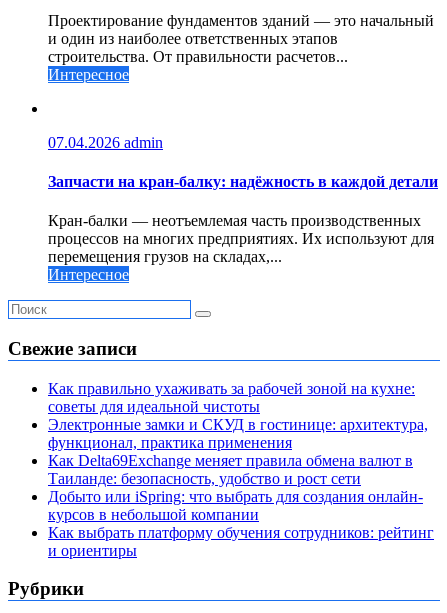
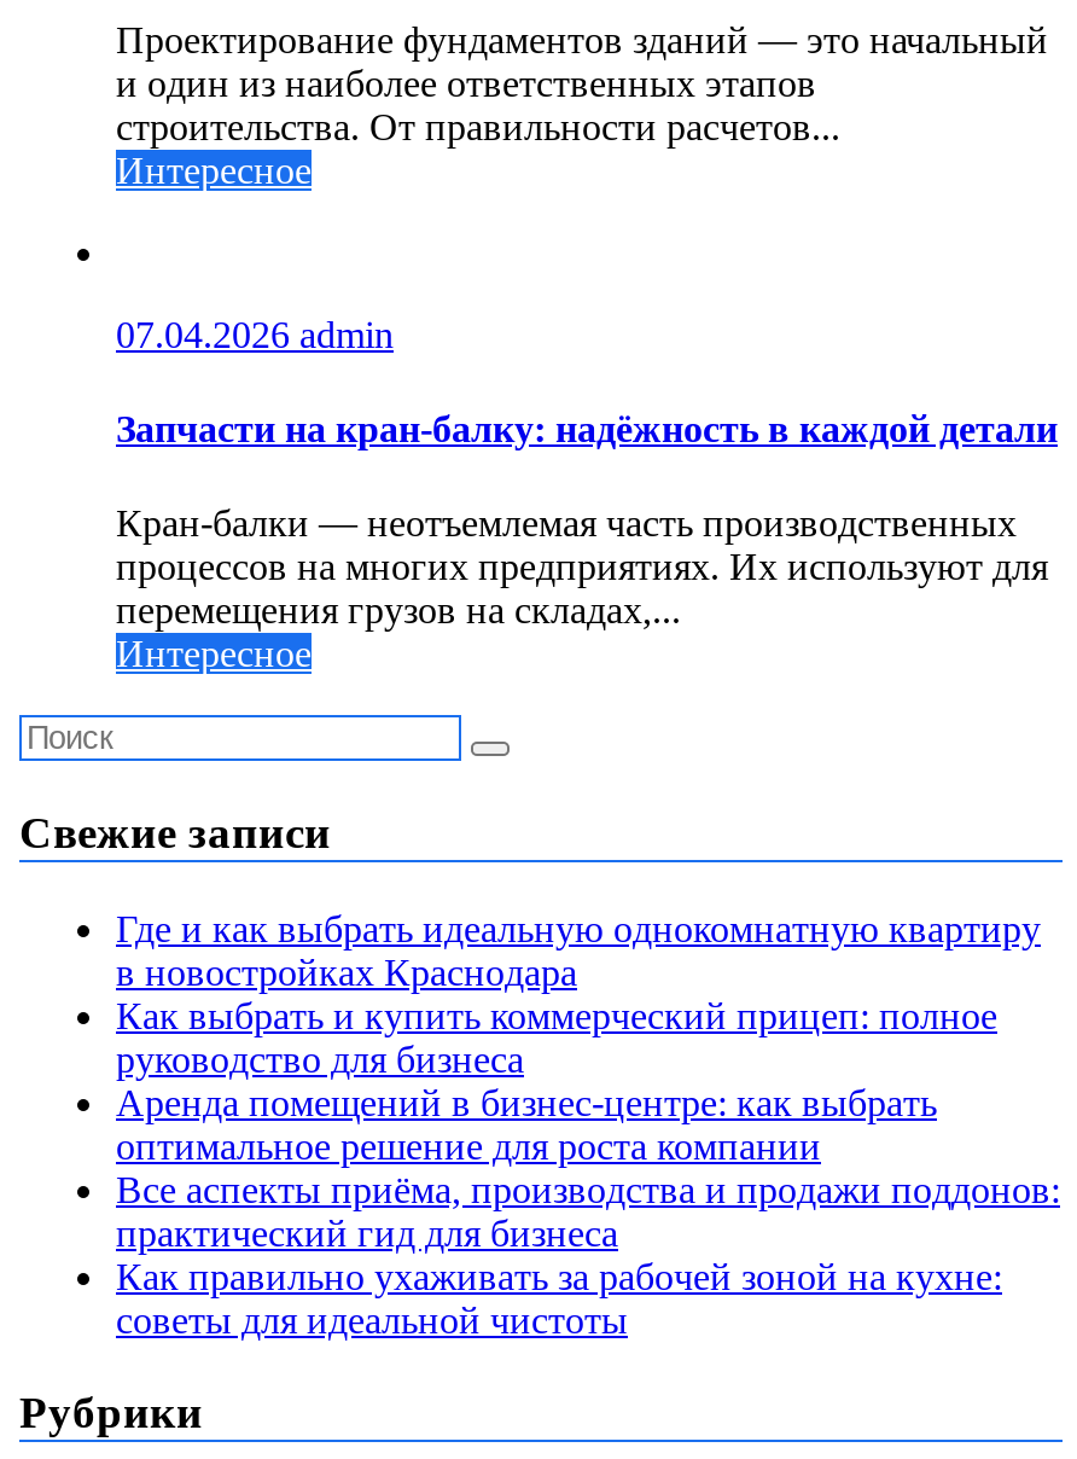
none -> [116,908,1060,1253] Где и как выбрать идеальную однокомнатную квартиру | в новостройках Краснодара | Как выбрать и купить коммерческий прицеп: полное | руководство для бизнеса | Аренда помещений в бизнес‑центре: как выбрать | оптимальное решение для роста компании | Все аспекты приёма, производства и продажи поддонов: | практический гид для бизнеса
moved [48,380,415,415] -> [116,1255,1002,1340]: Как правильно ухаживать за рабочей зоной на кухне: | советы для идеальной чистоты
[48,416,434,559] Электронные замки и СКУД в гостинице: архитектура, | функционал, практика применения | Как Delta69Exchange меняет правила обмена валют в | Таиланде: безопасность, удобство и рост сети | Добыто или iSpring: что выбрать для создания онлайн- | курсов в небольшой компании | Как выбрать платформу обучения сотрудников: рейтинг | и ориентиры -> none

